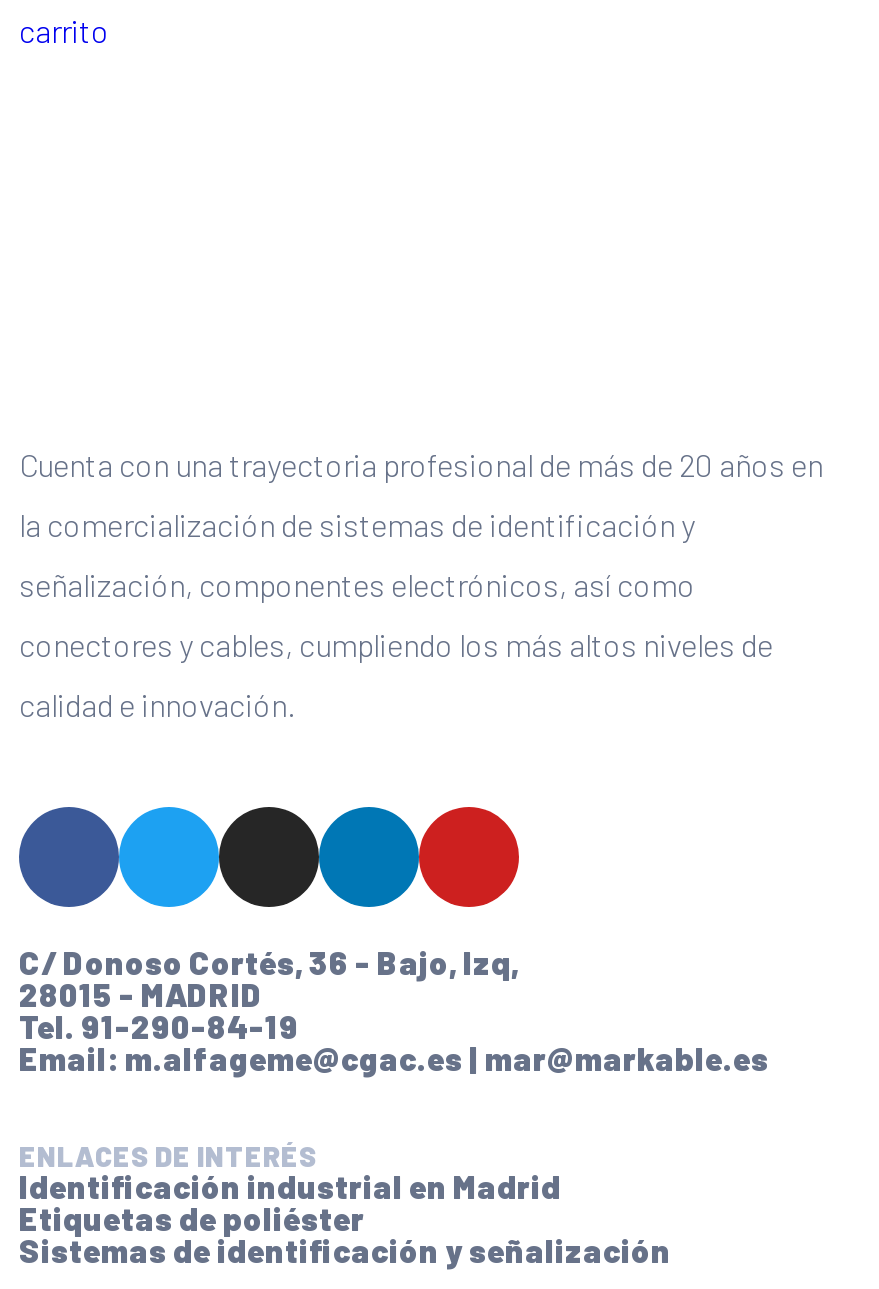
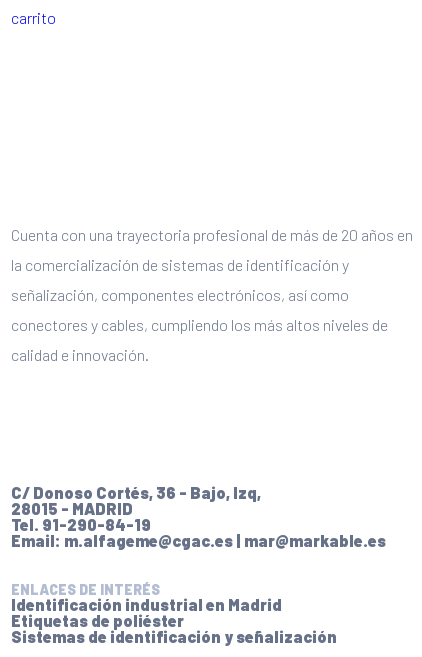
[17,805,521,909] [image] -> none

